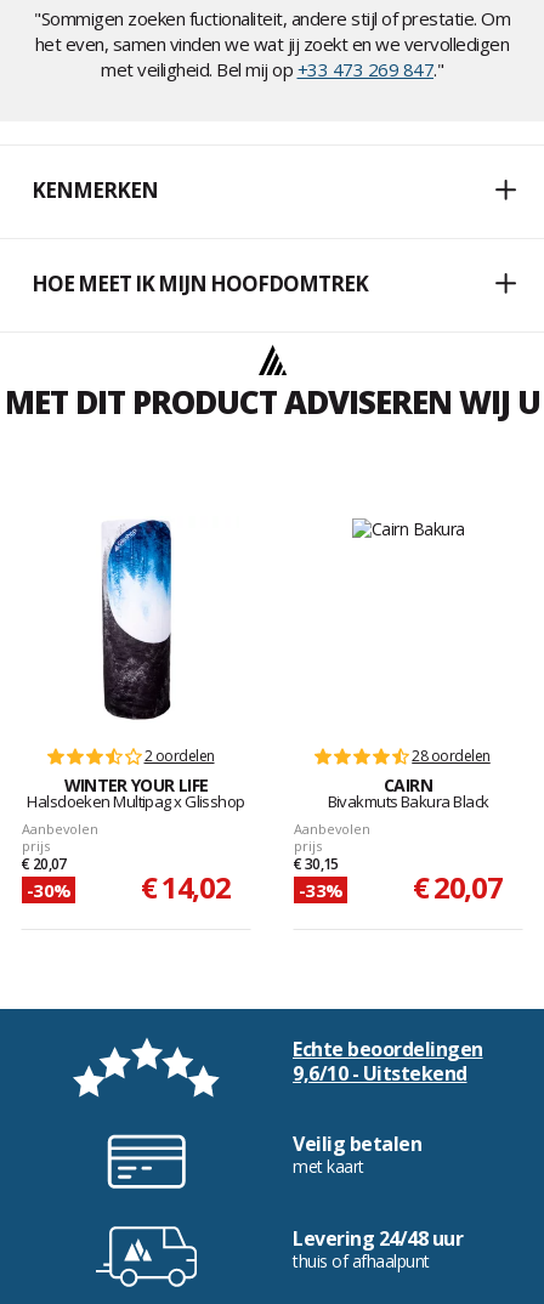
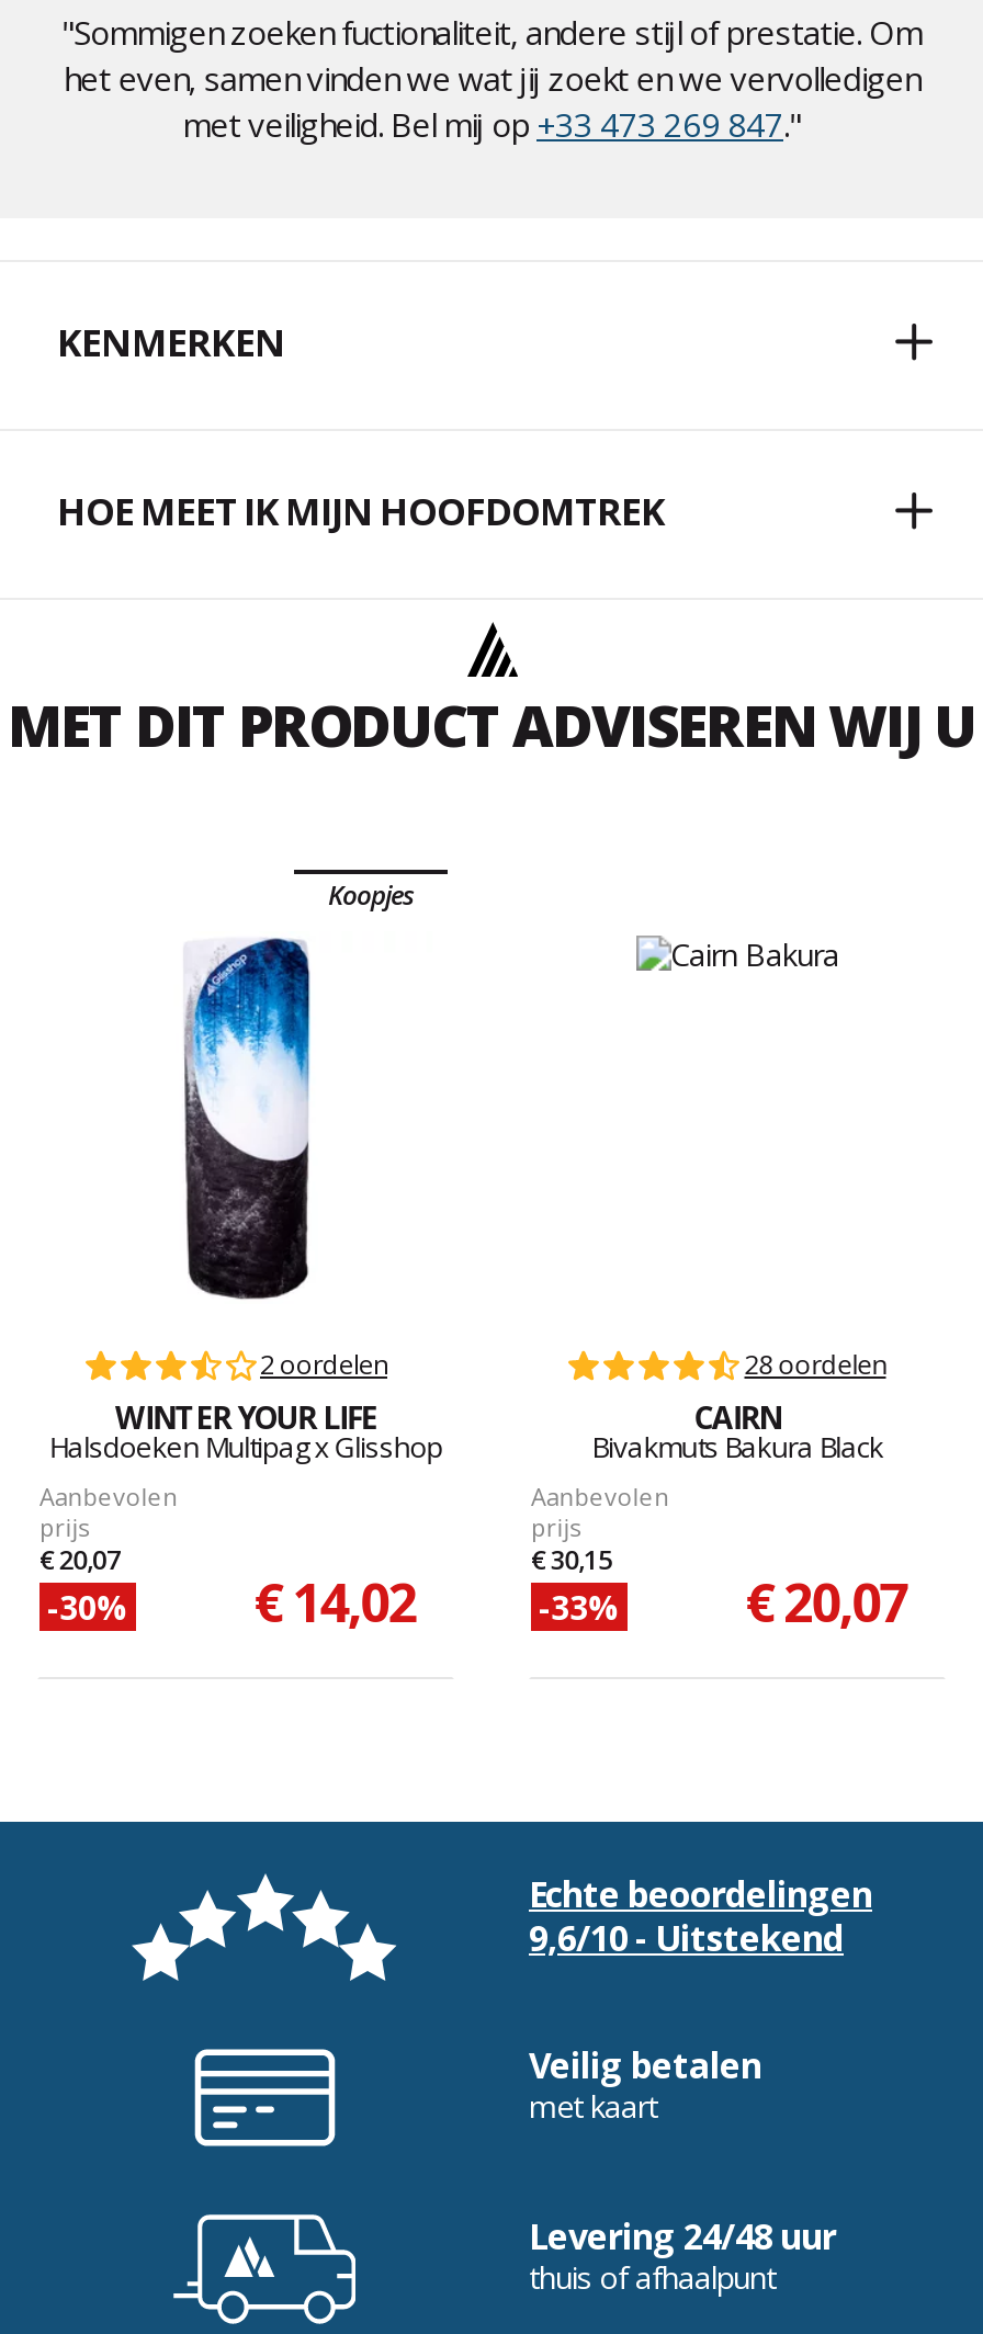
none -> [328,877,413,914] Koopjes

